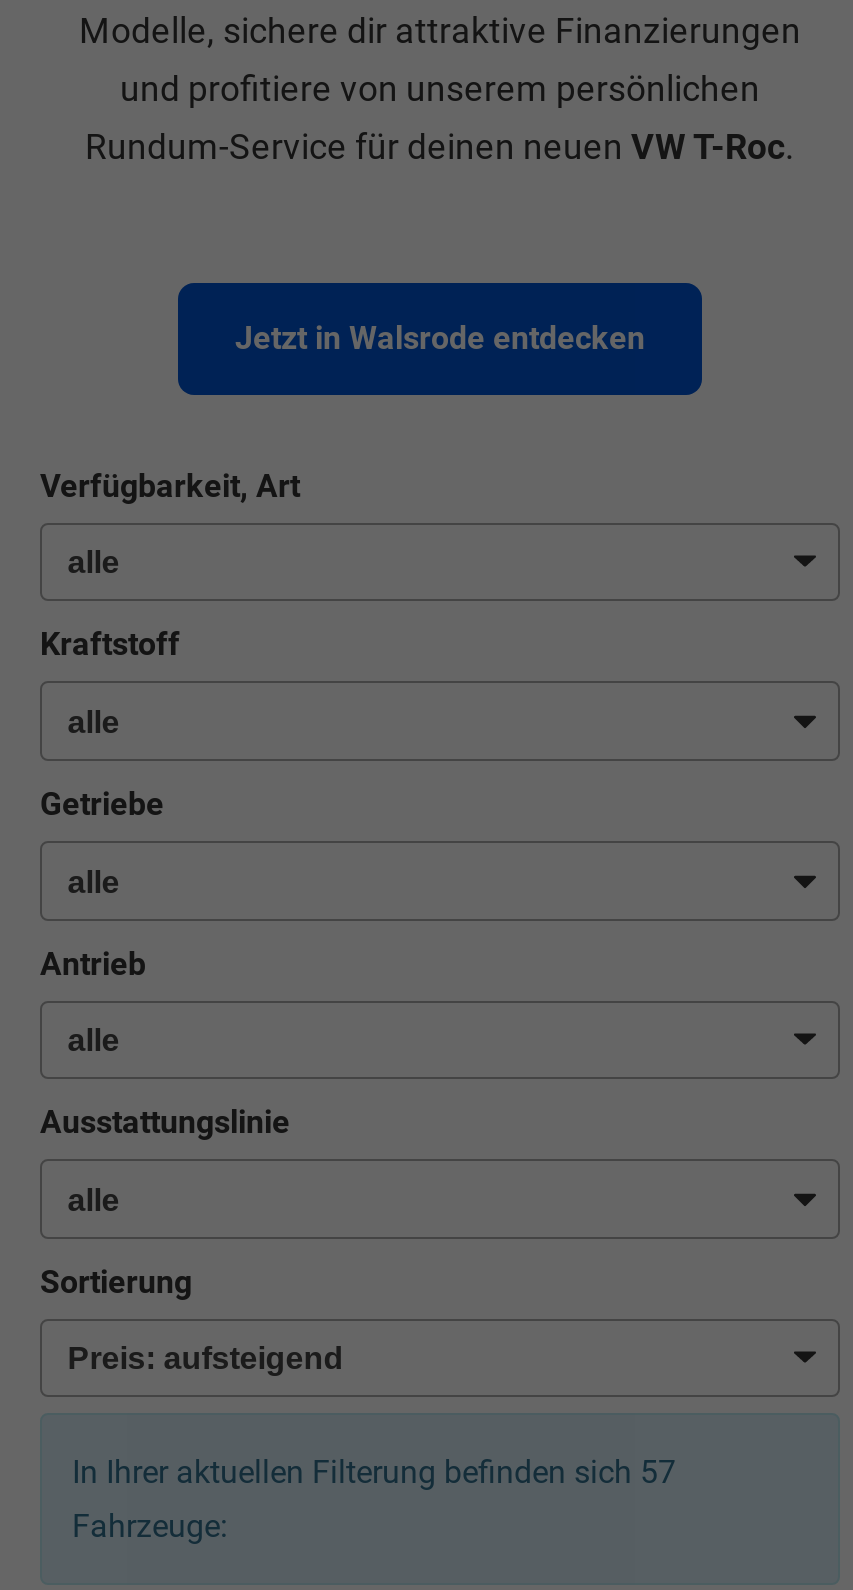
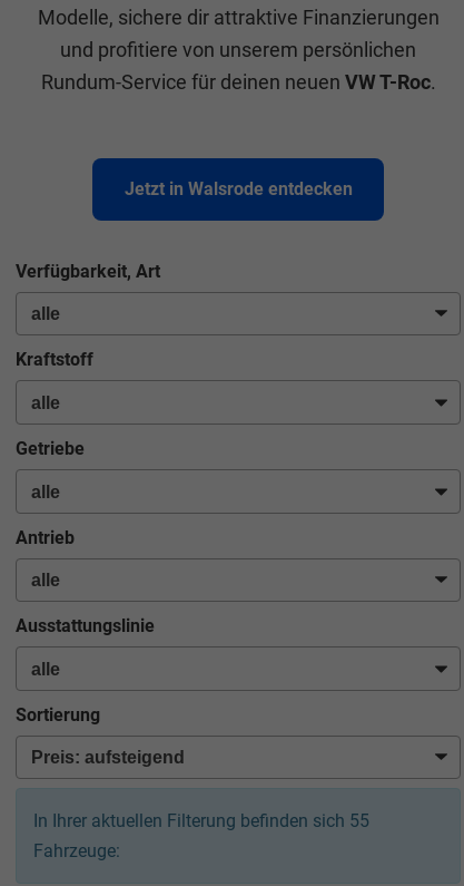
[72,1454,676,1492] In Ihrer aktuellen Filterung befinden sich 57 -> [33,811,369,832] In Ihrer aktuellen Filterung befinden sich 55

